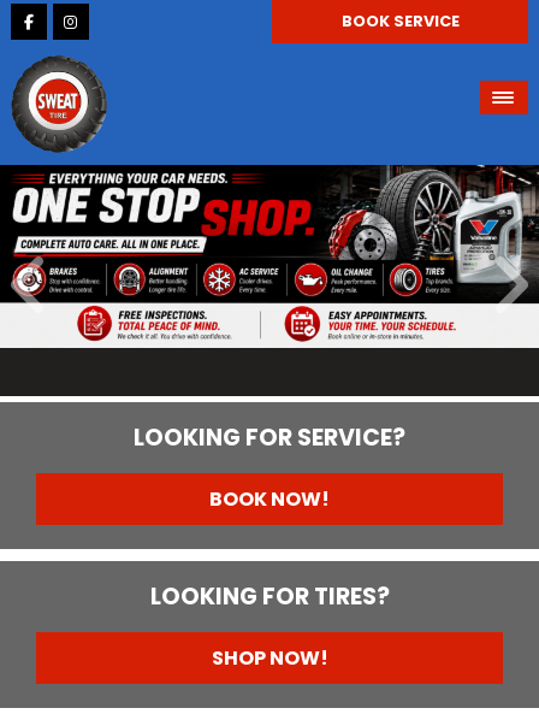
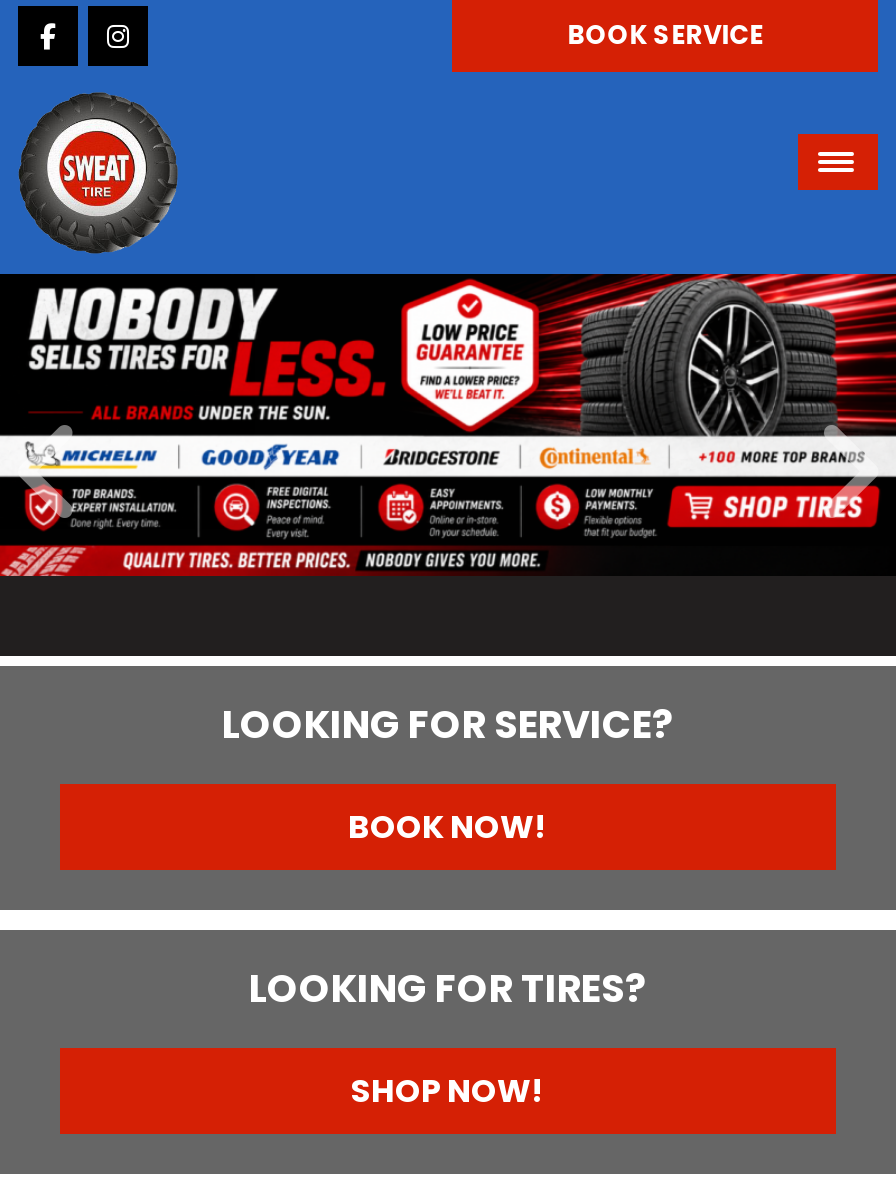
[4,164,535,349] [image] -> [6,272,890,578] [image]

